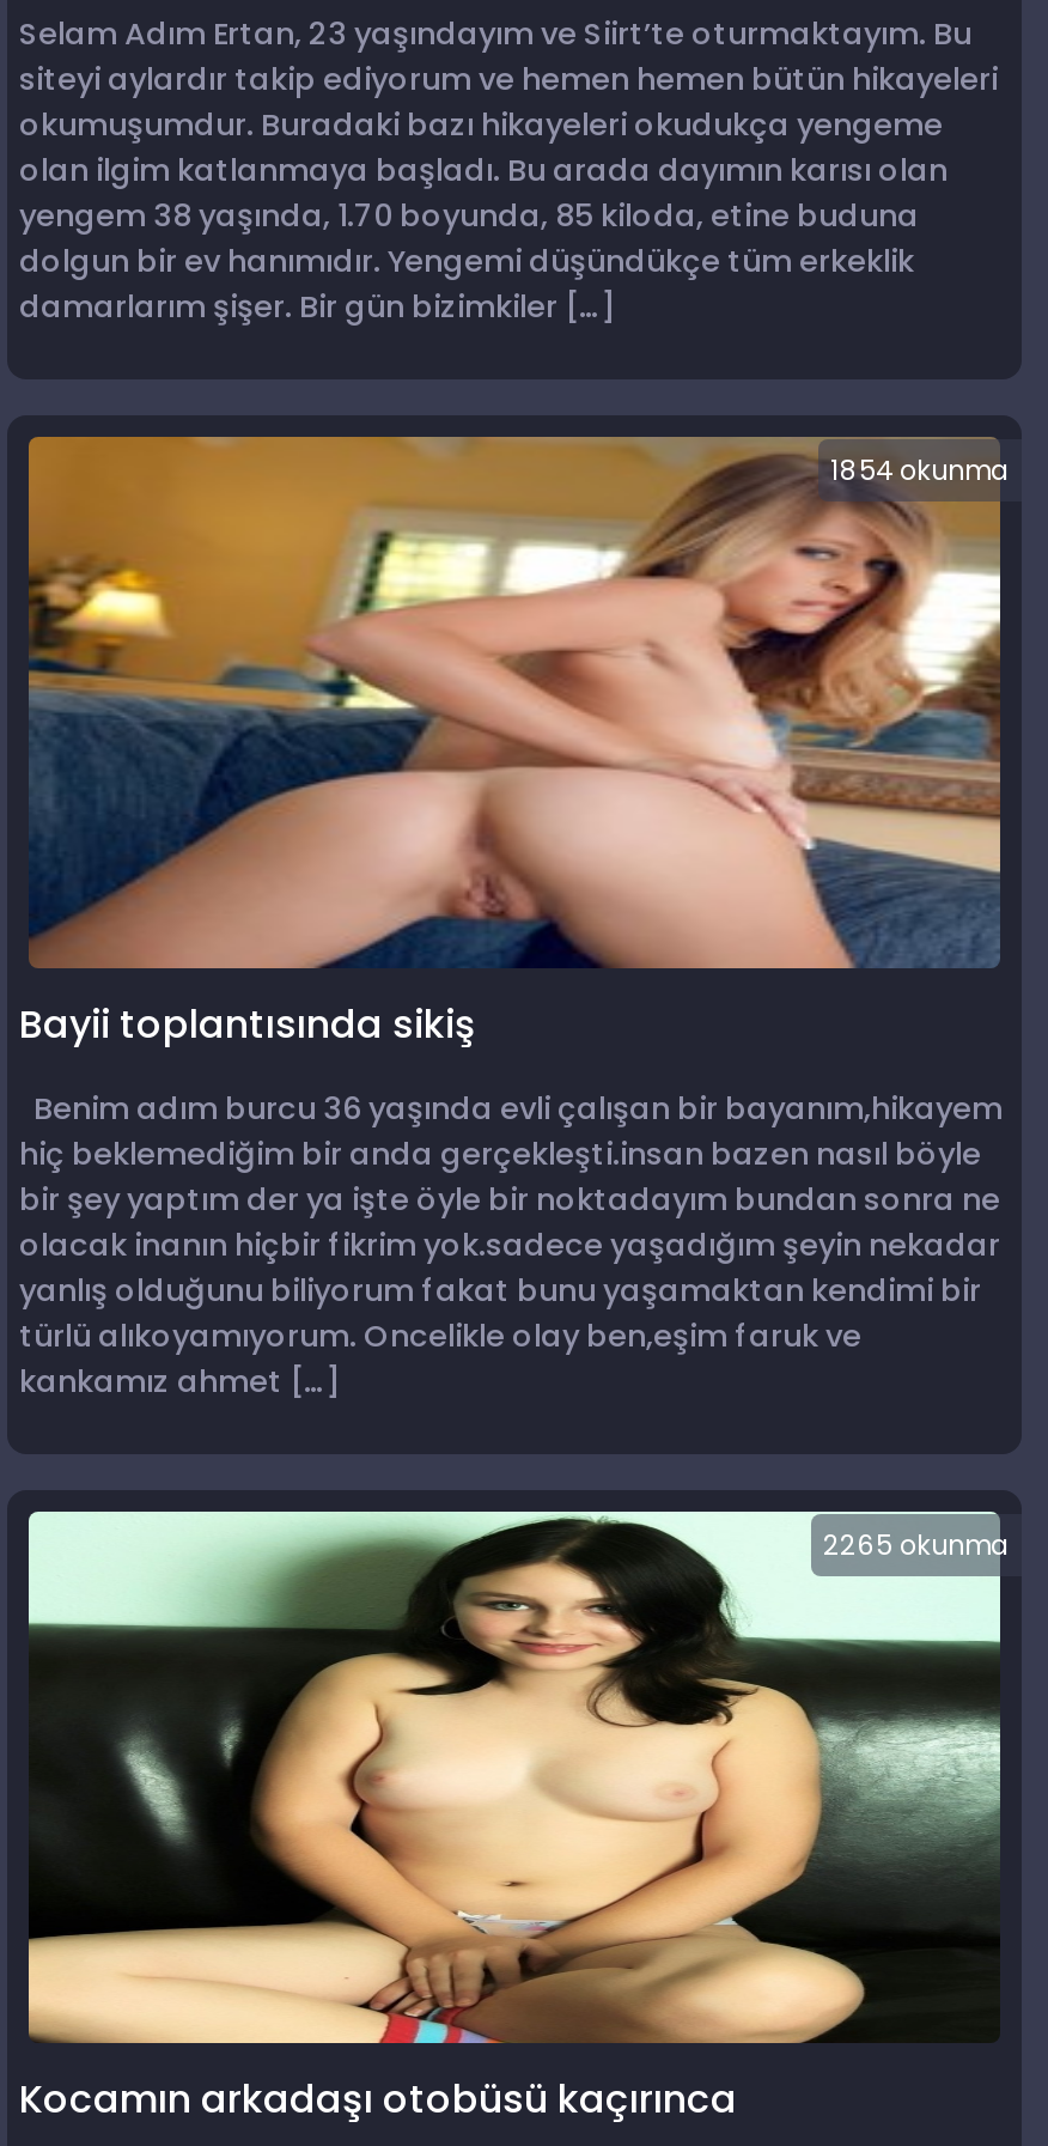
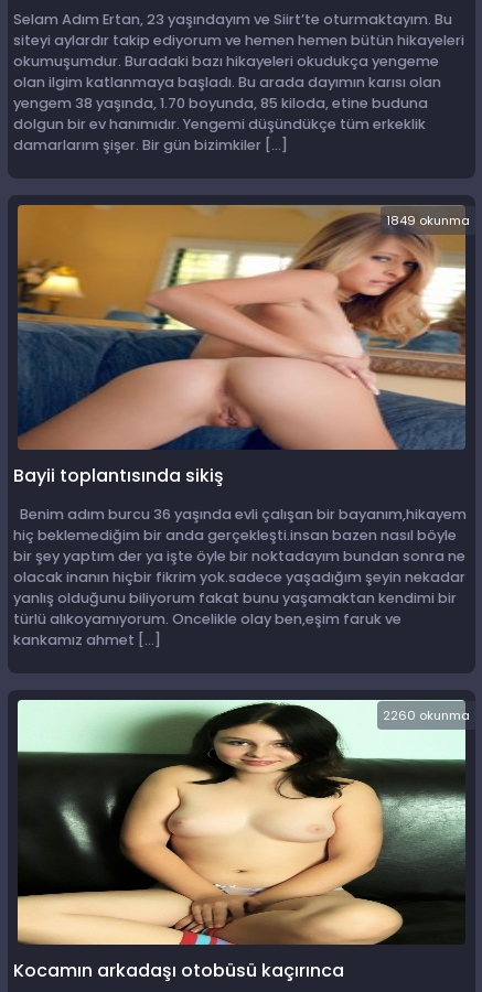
[830,451,1010,490] 1854 okunma -> [386,212,470,229] 1849 okunma
[823,1526,1010,1564] 2265 okunma -> [383,707,470,724] 2260 okunma

